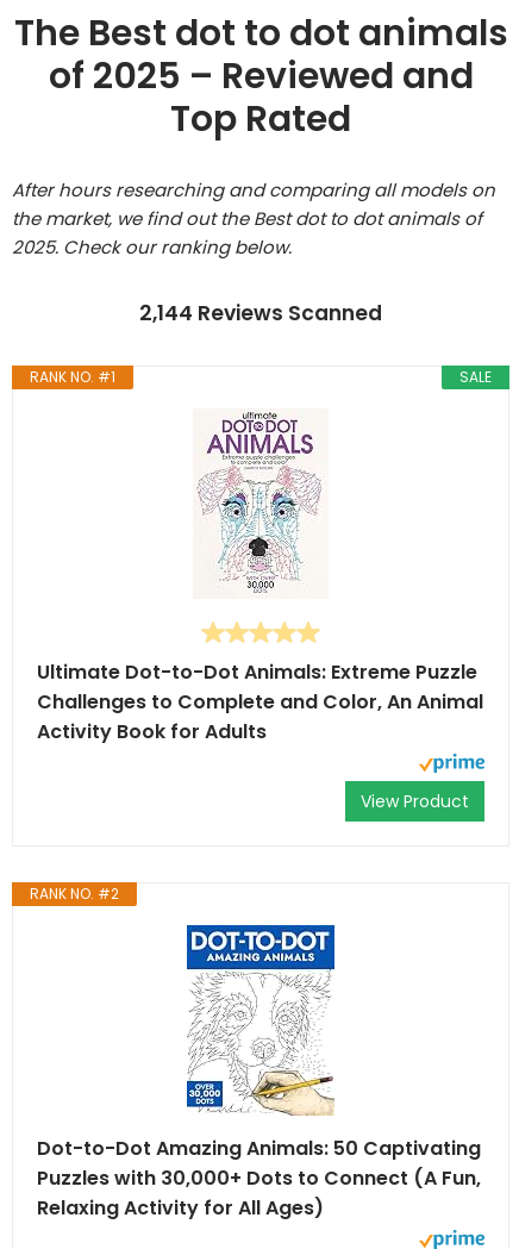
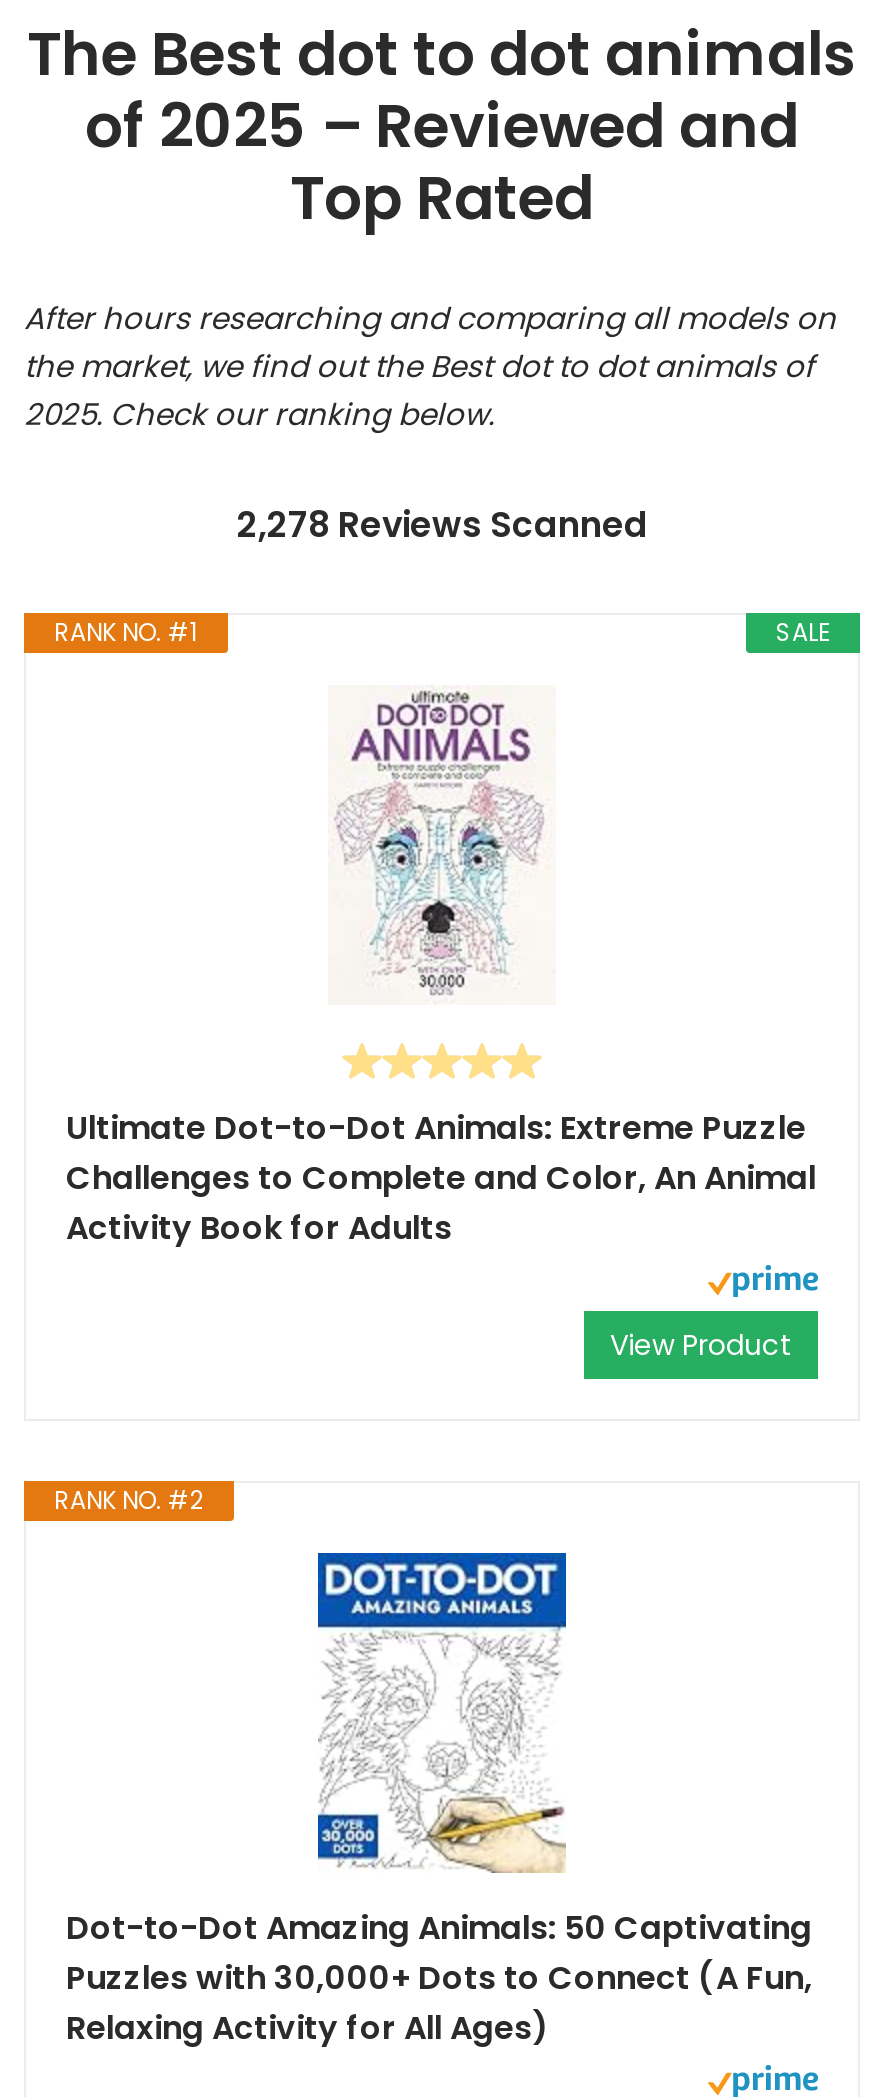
[139,299,382,327] 2,144 Reviews Scanned -> [236,501,648,549] 2,278 Reviews Scanned

